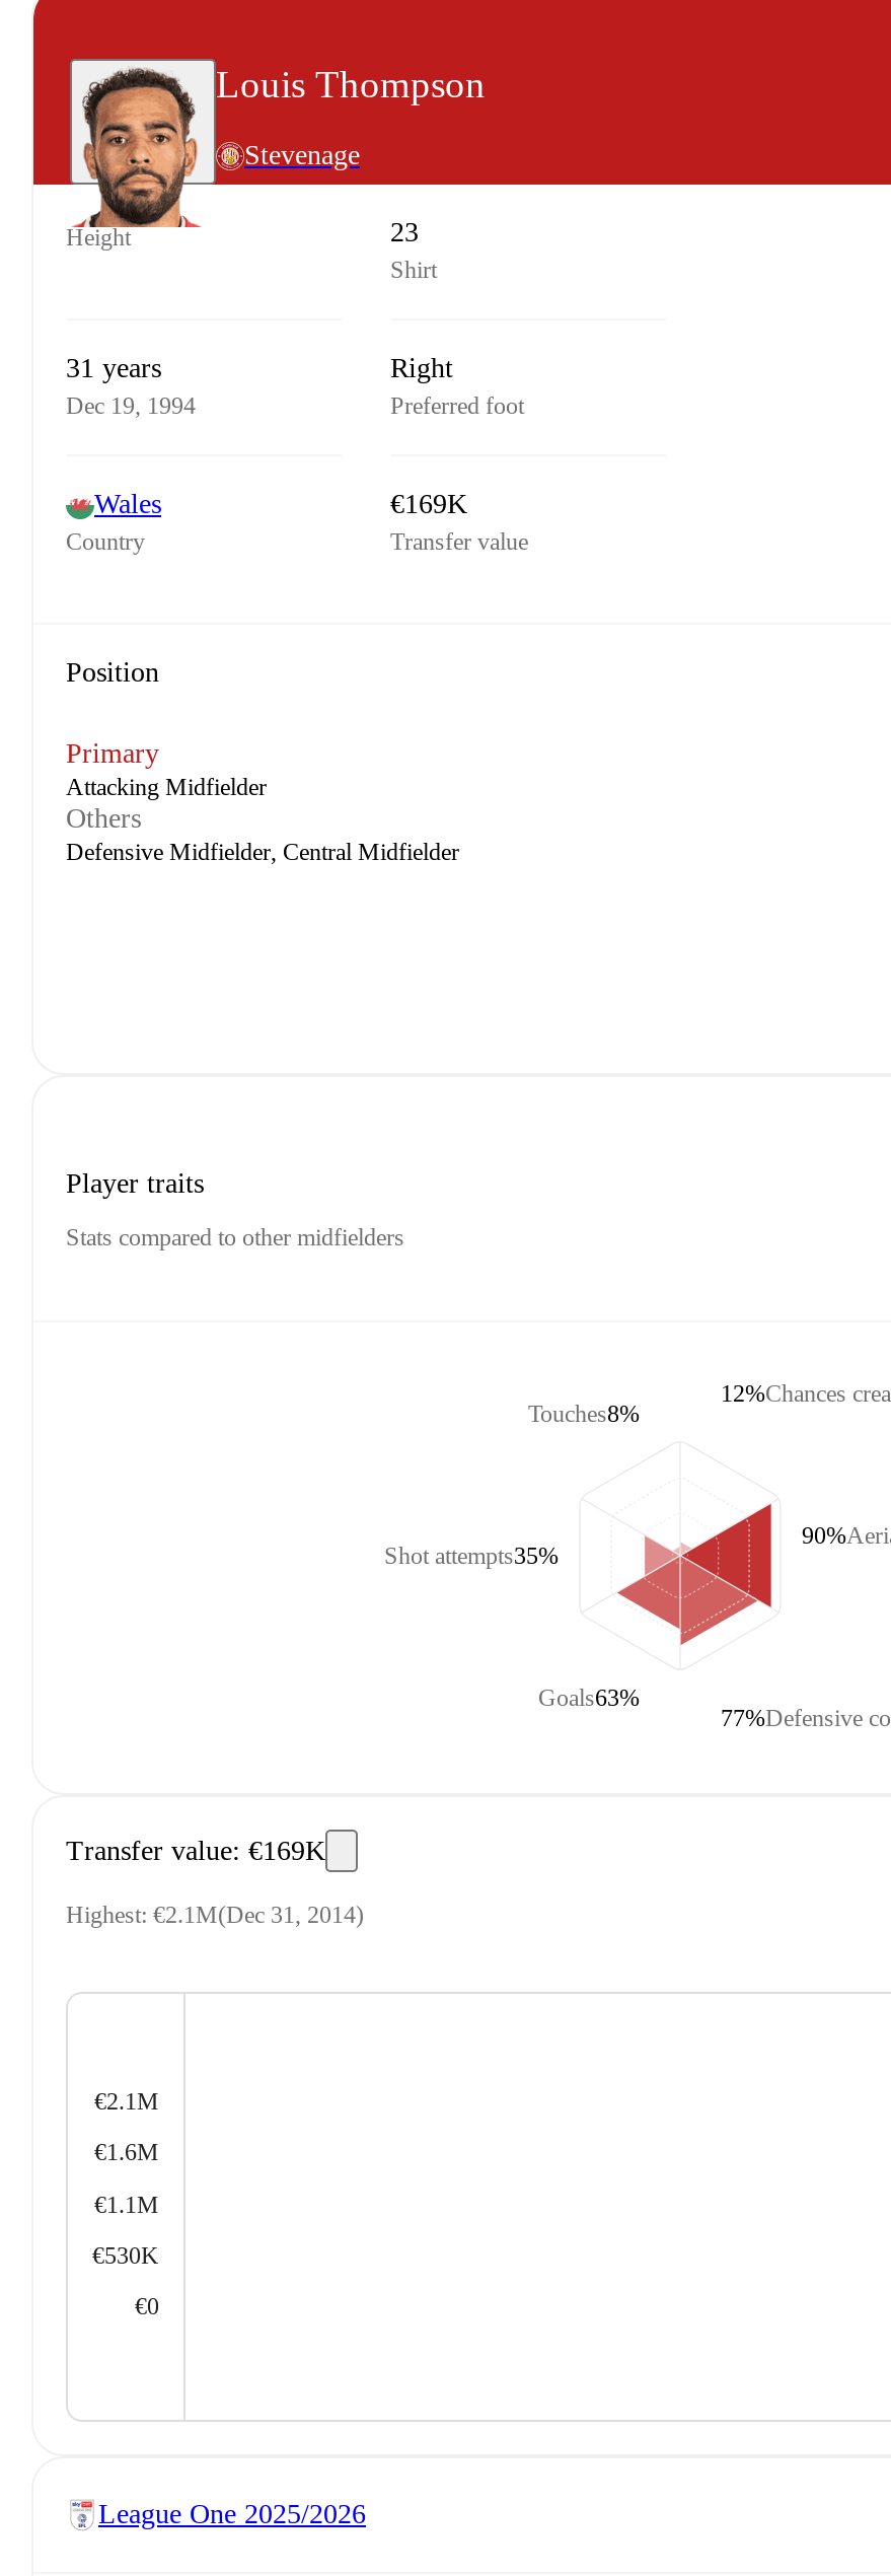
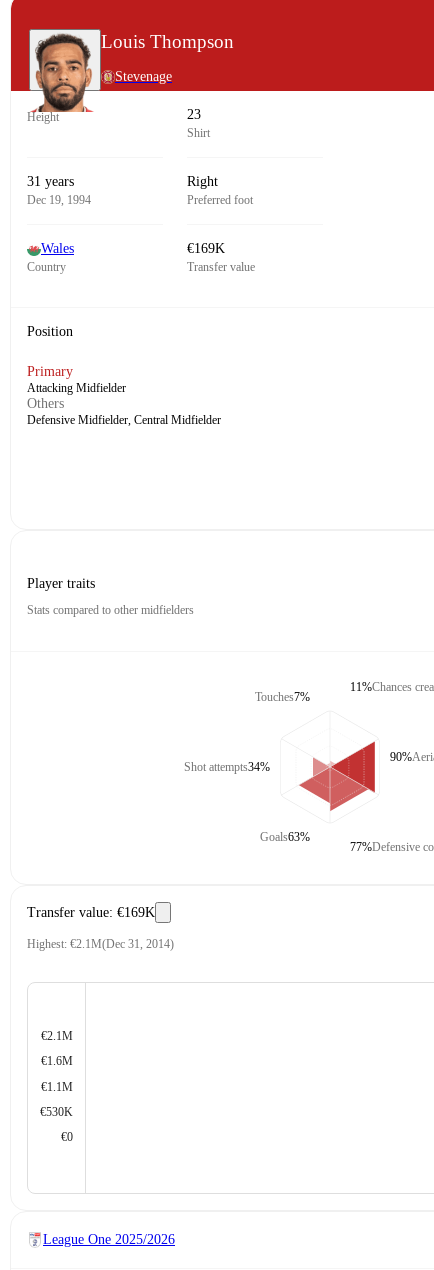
[721,1378,765,1407] 12% -> [350,679,372,693] 11%
[528,1399,640,1427] Touches8% -> [255,689,310,703] Touches7%
[384,1541,559,1569] Shot attempts35% -> [184,759,270,773] Shot attempts34%

